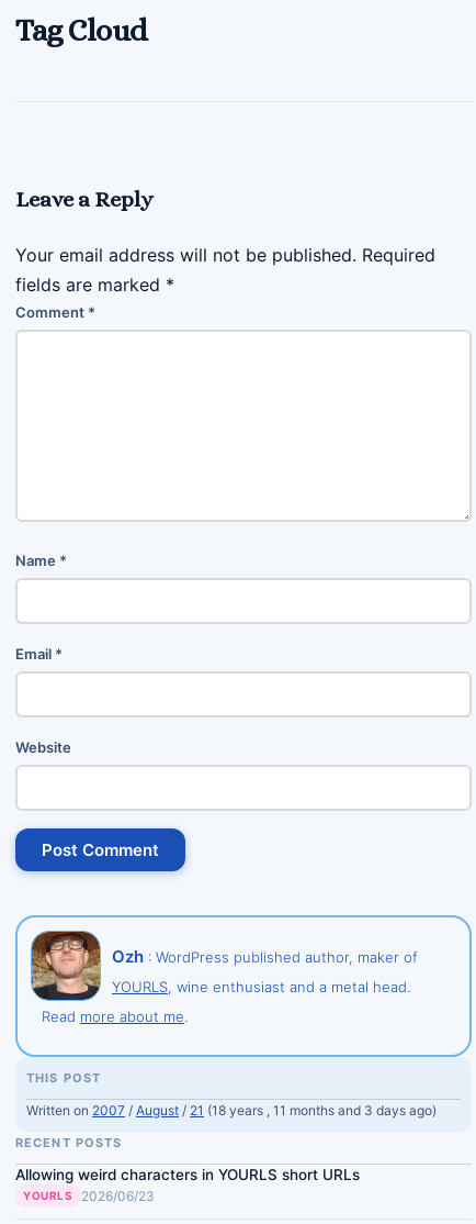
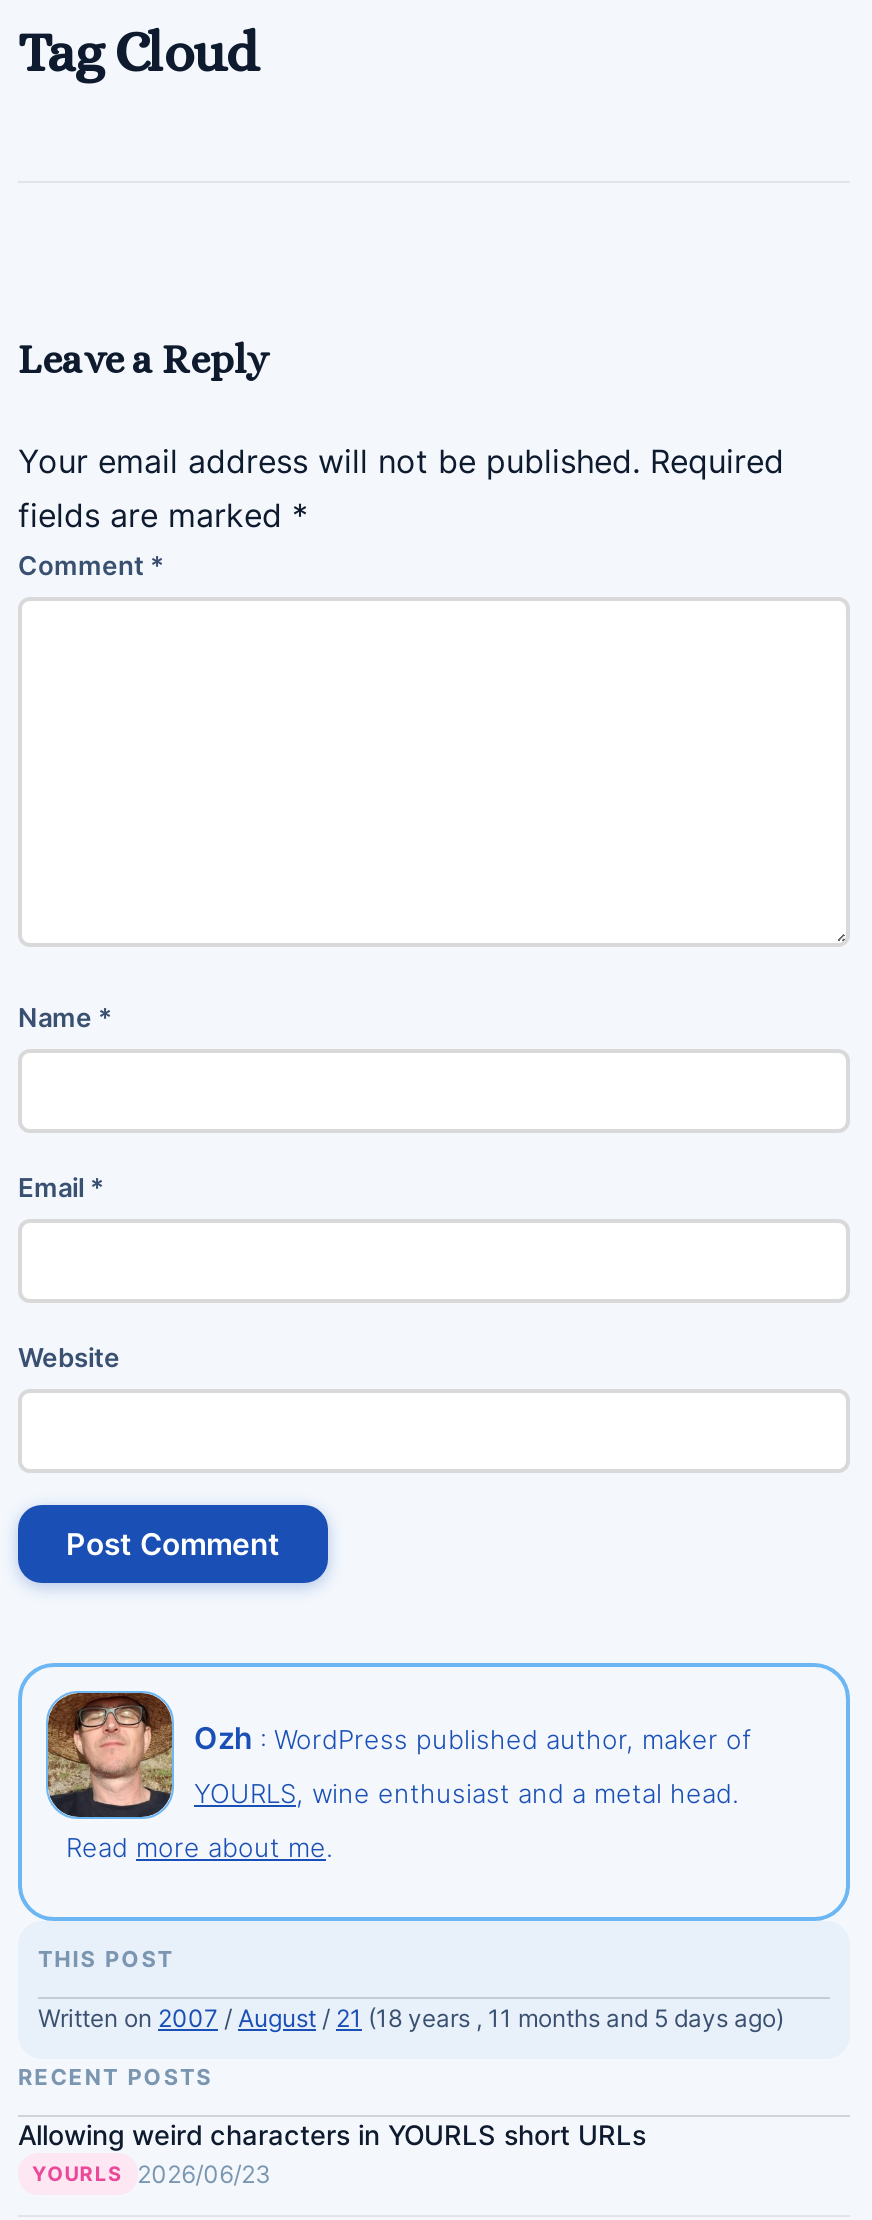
[26,1102,437,1119] Written on 2007 / August / 21 (18 years , 11 months and 3 days ago) -> [38,2003,784,2033] Written on 2007 / August / 21 (18 years , 11 months and 5 days ago)

